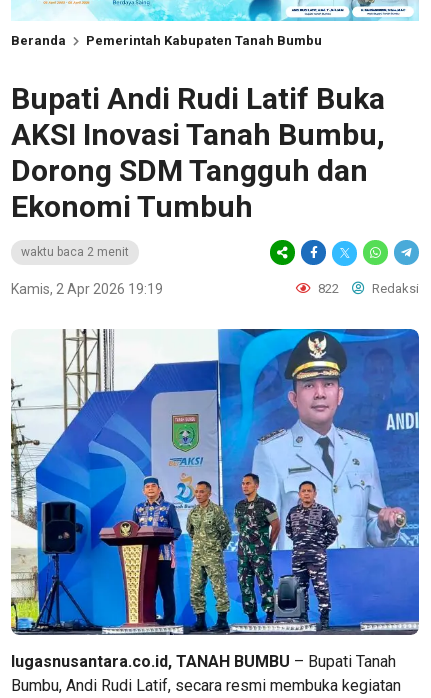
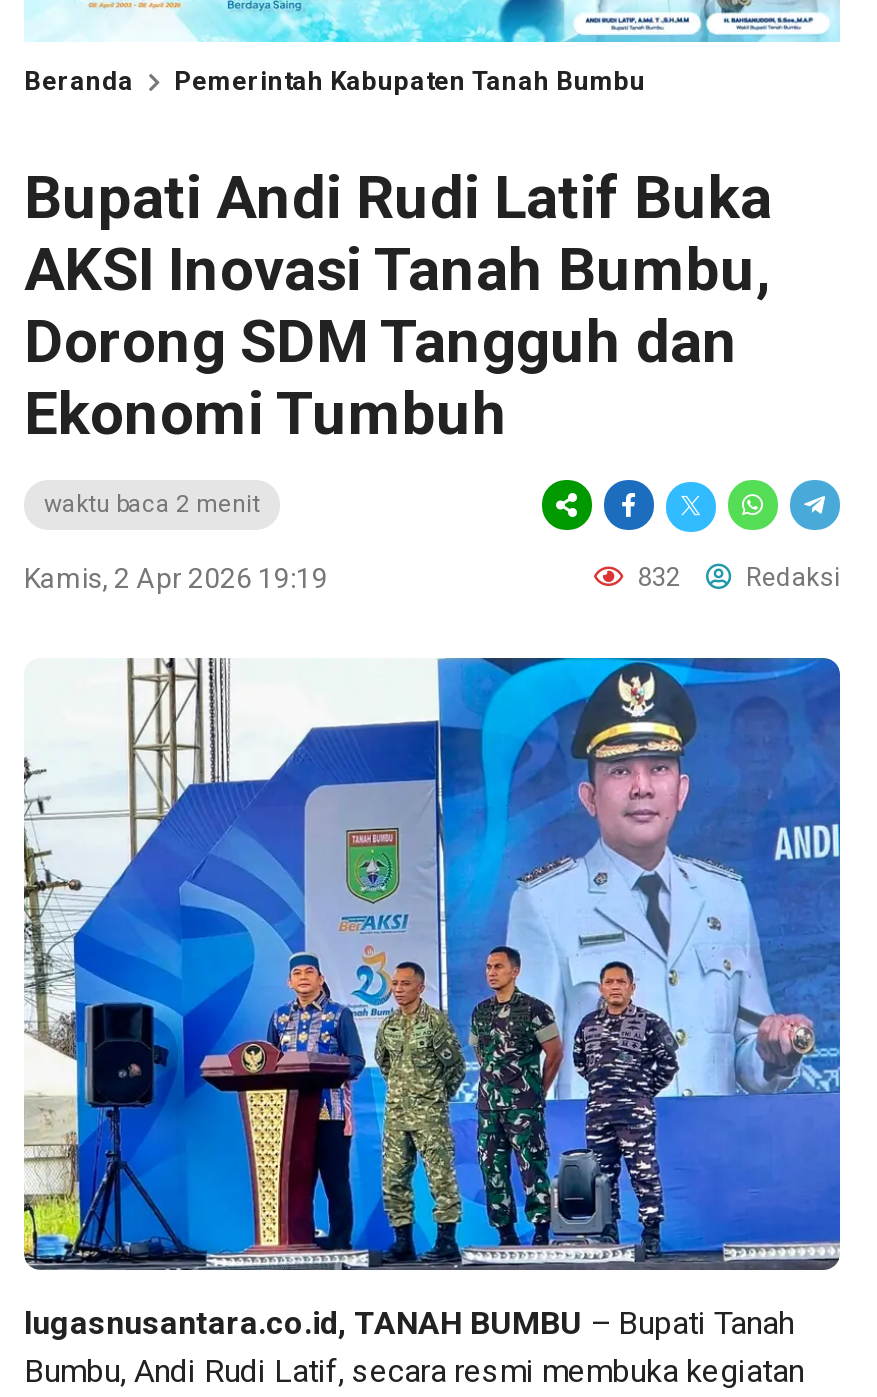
[315,280,419,295] 822 Redaksi -> [632,561,840,591] 832 Redaksi

